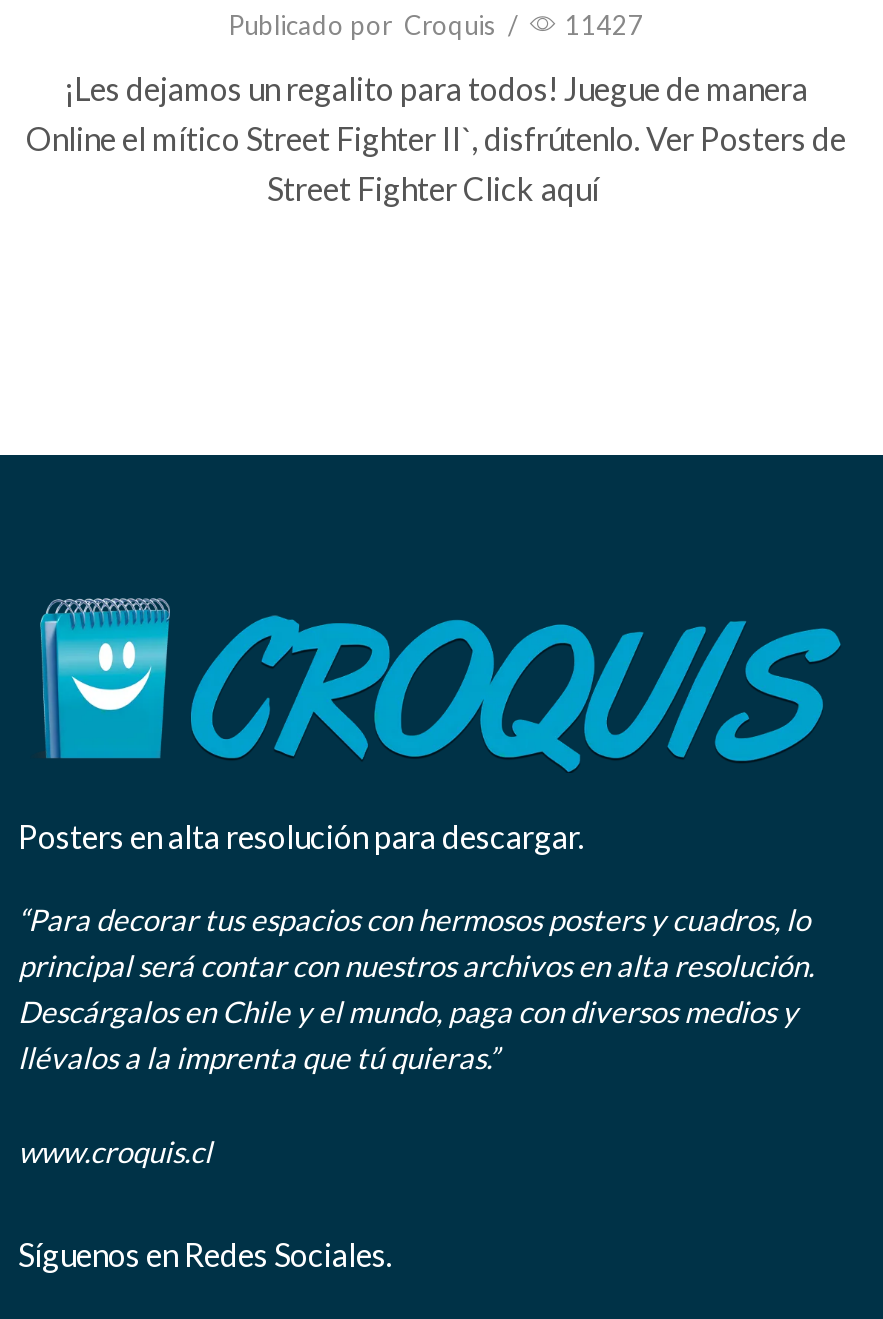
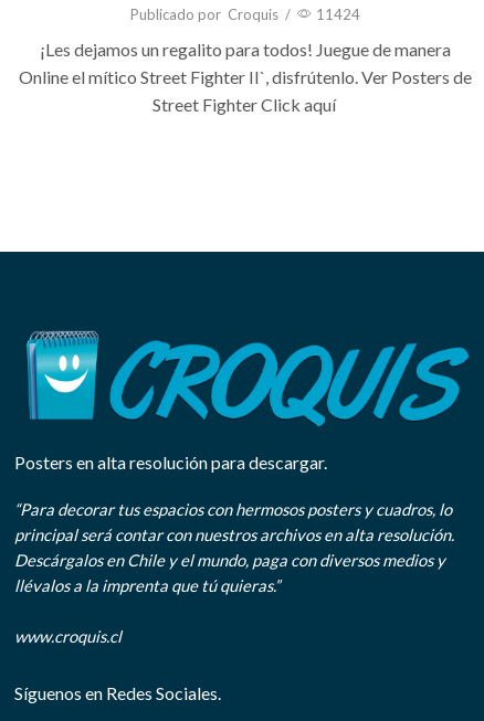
[228,9,644,41] Publicado por Croquis / 11427 -> [130,5,360,23] Publicado por Croquis / 11424

